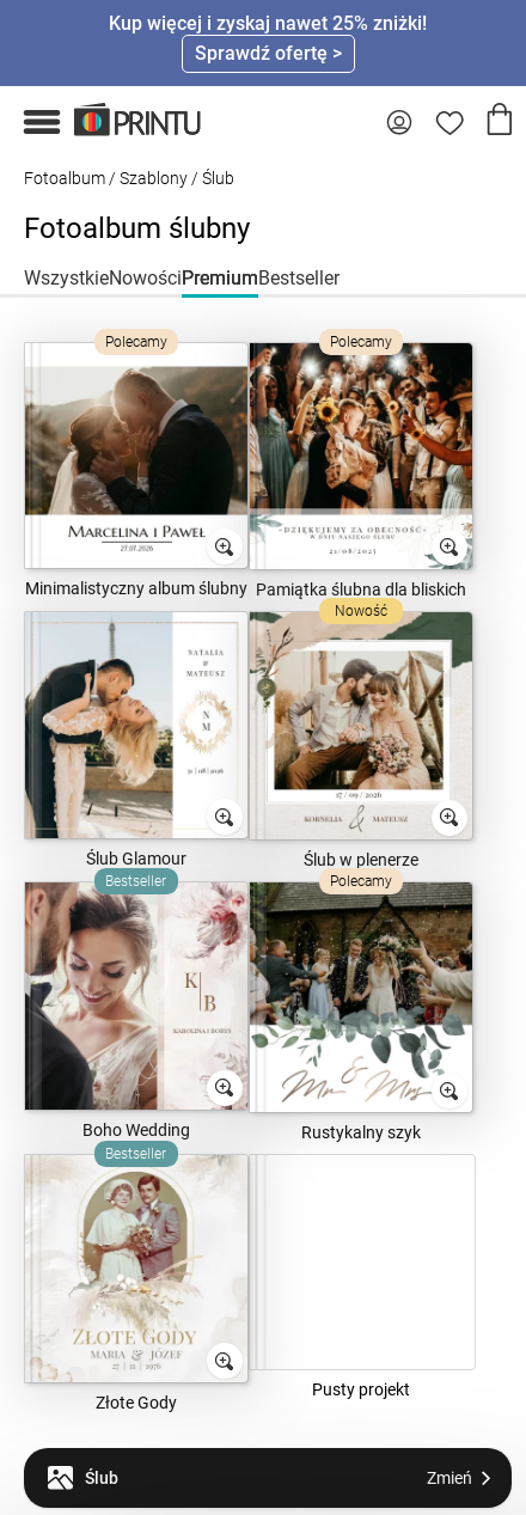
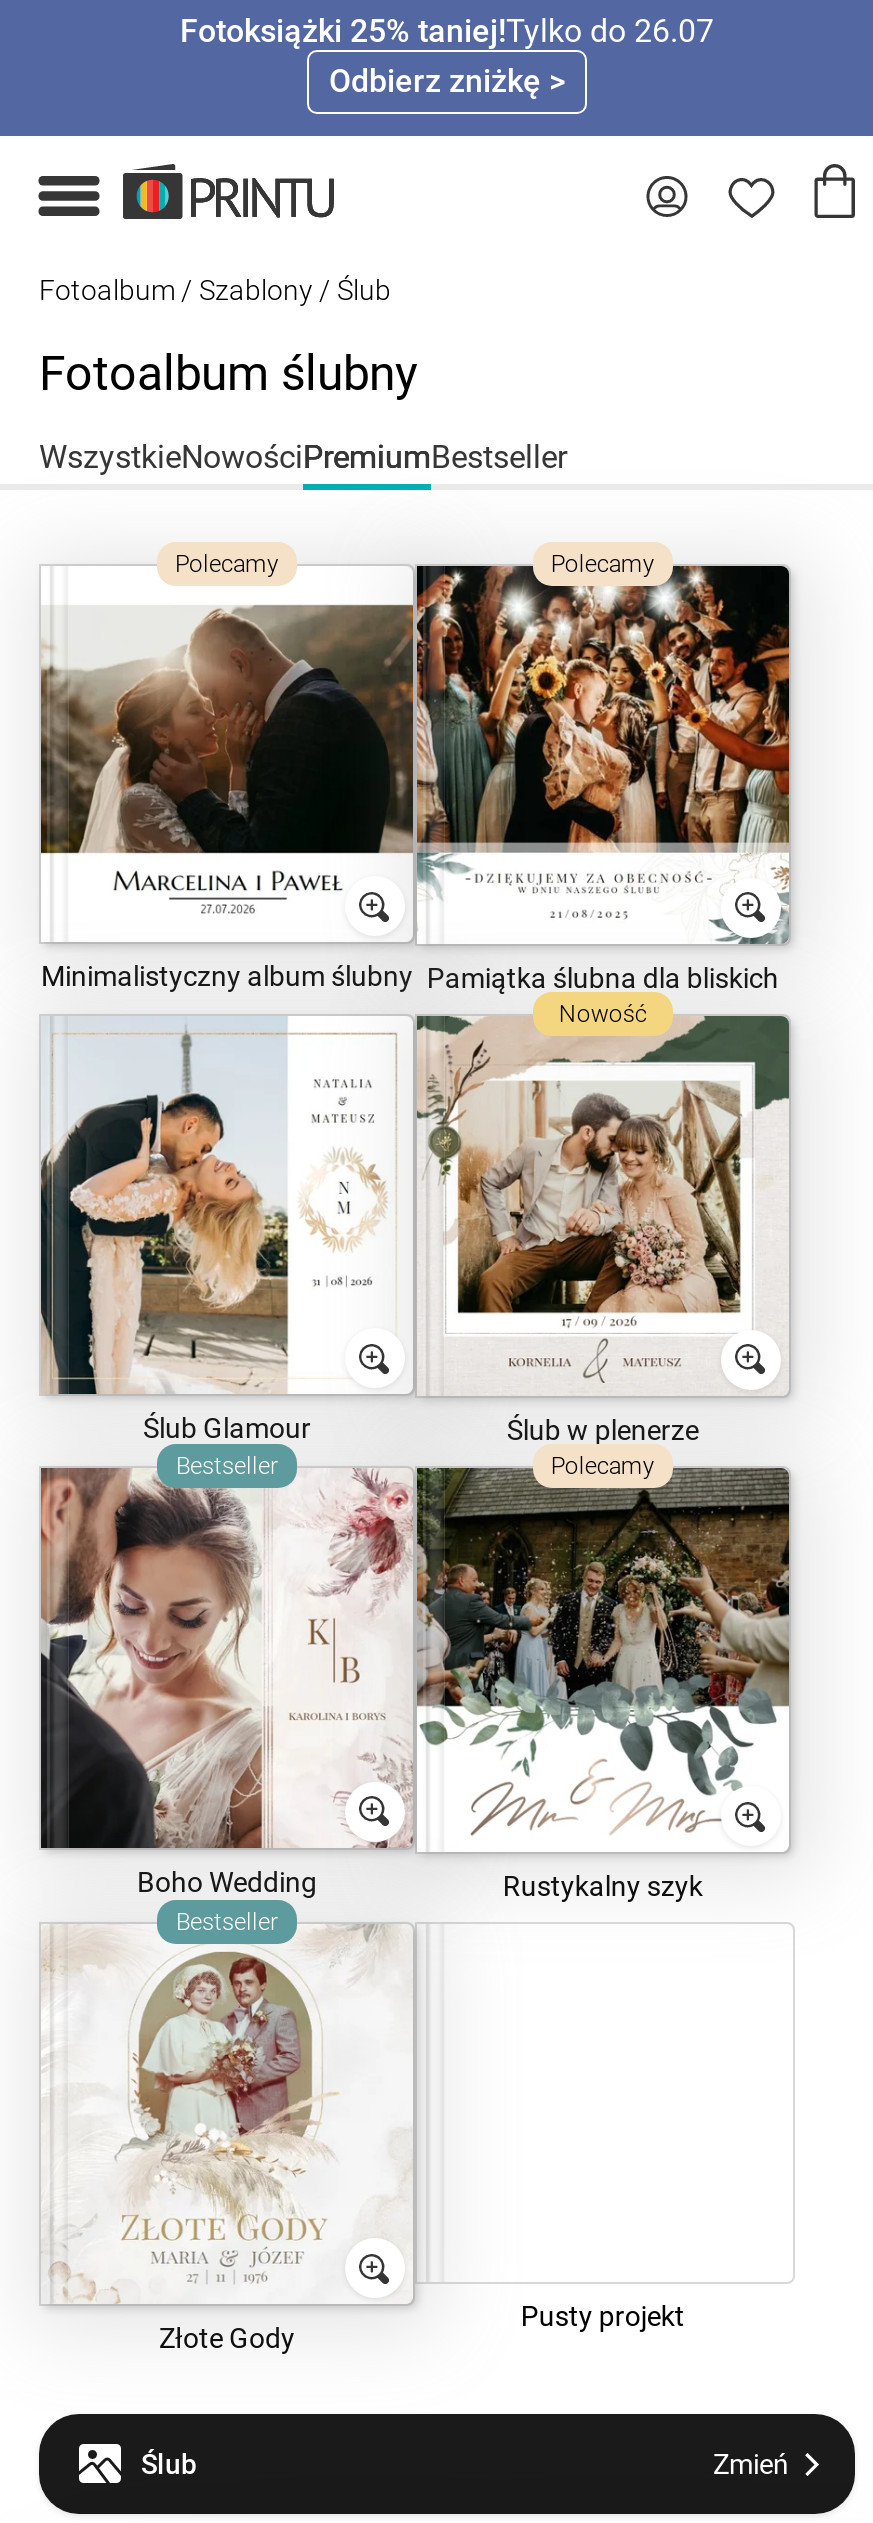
[109,12,427,65] Kup więcej i zyskaj nawet 25% zniżki! | Sprawdź ofertę > -> [180,12,714,100] Fotoksiążki 25% taniej!Tylko do 26.07 | Odbierz zniżkę >

